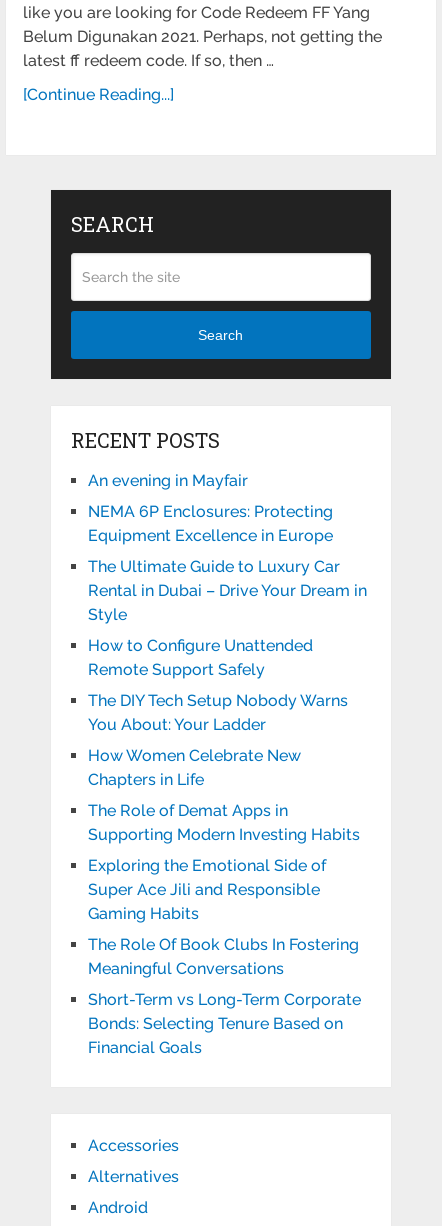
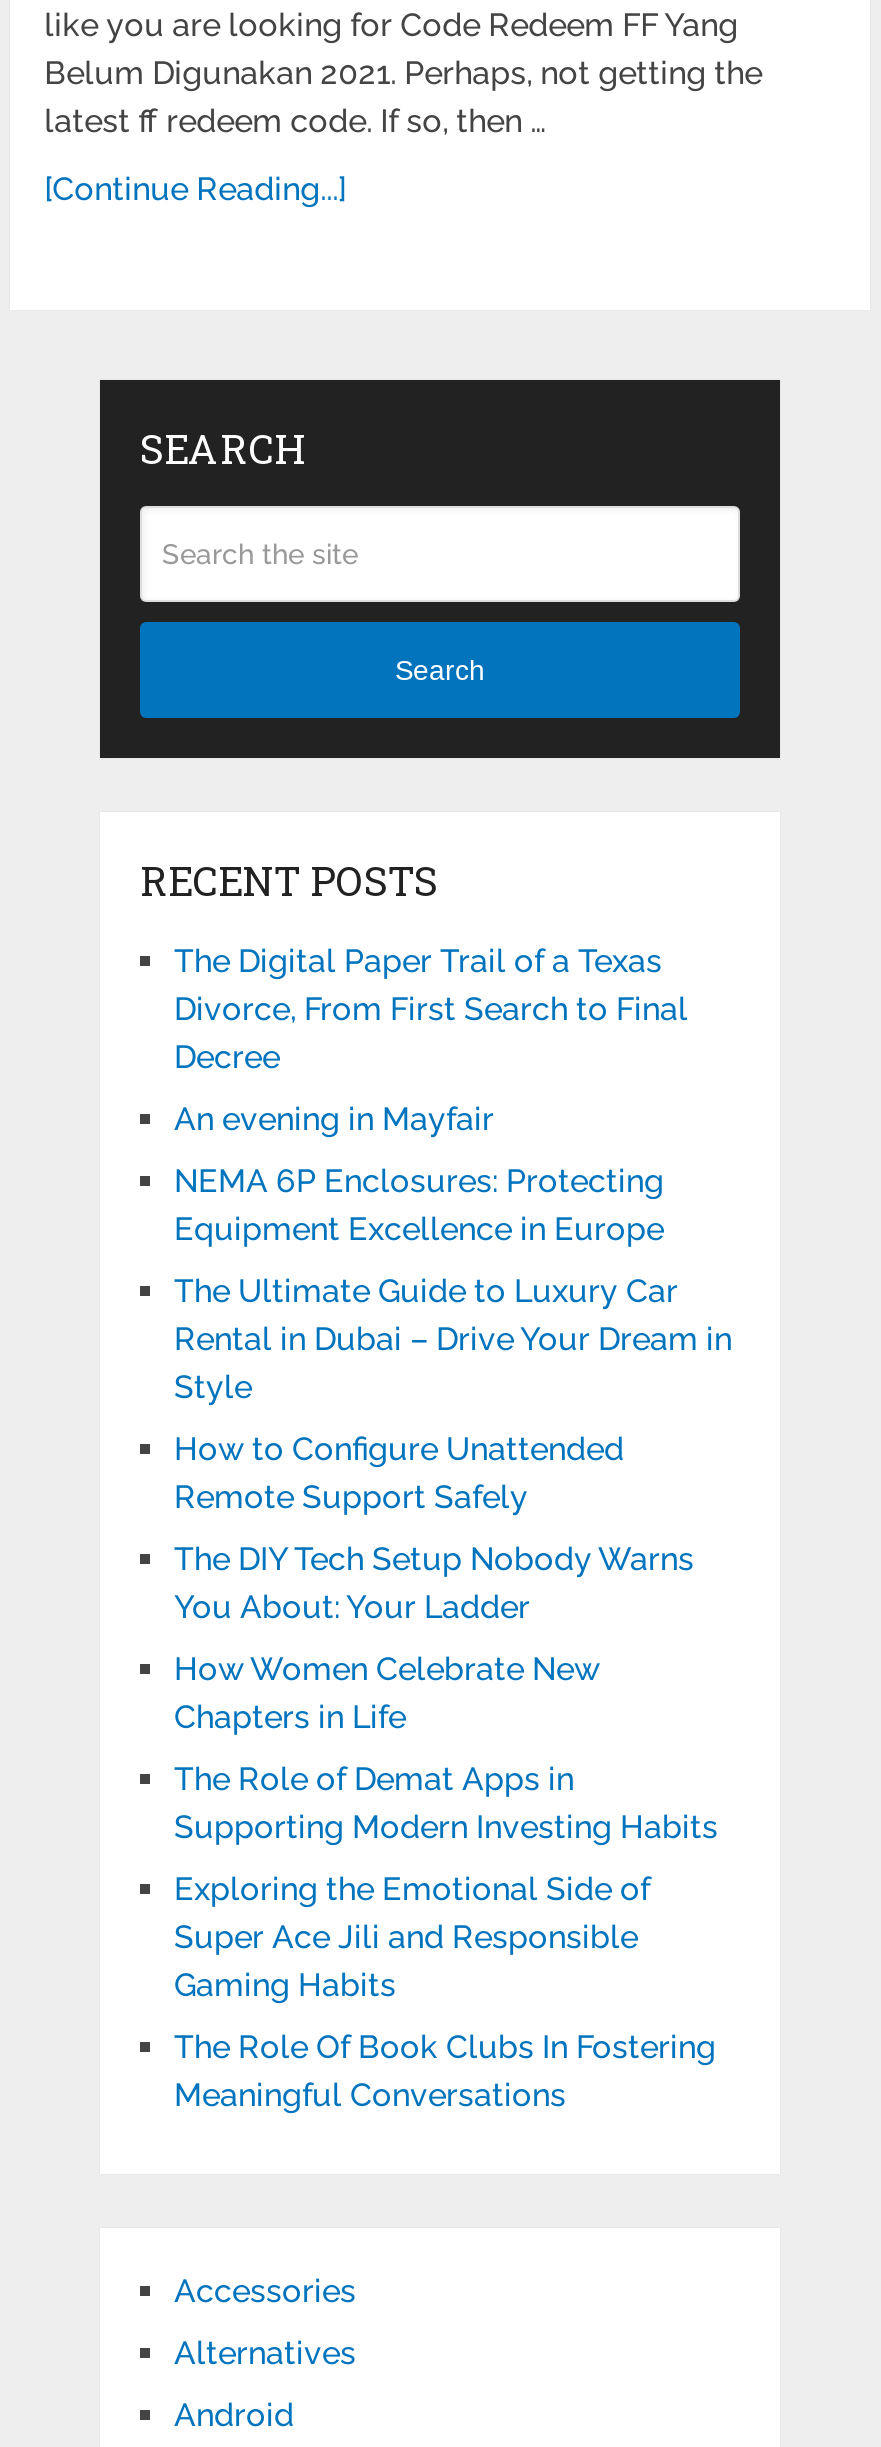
none -> [174,941,688,1075] The Digital Paper Trail of a Texas | Divorce, From First Search to Final | Decree
moved [88,471,367,978] -> [174,1099,732,2113]: An evening in Mayfair | NEMA 6P Enclosures: Protecting | Equipment Excellence in Europe | ... | The Role Of Book Clubs In Fostering | Meaningful Conversations
[88,990,361,1057] Short-Term vs Long-Term Corporate | Bonds: Selecting Tenure Based on | Financial Goals -> none

